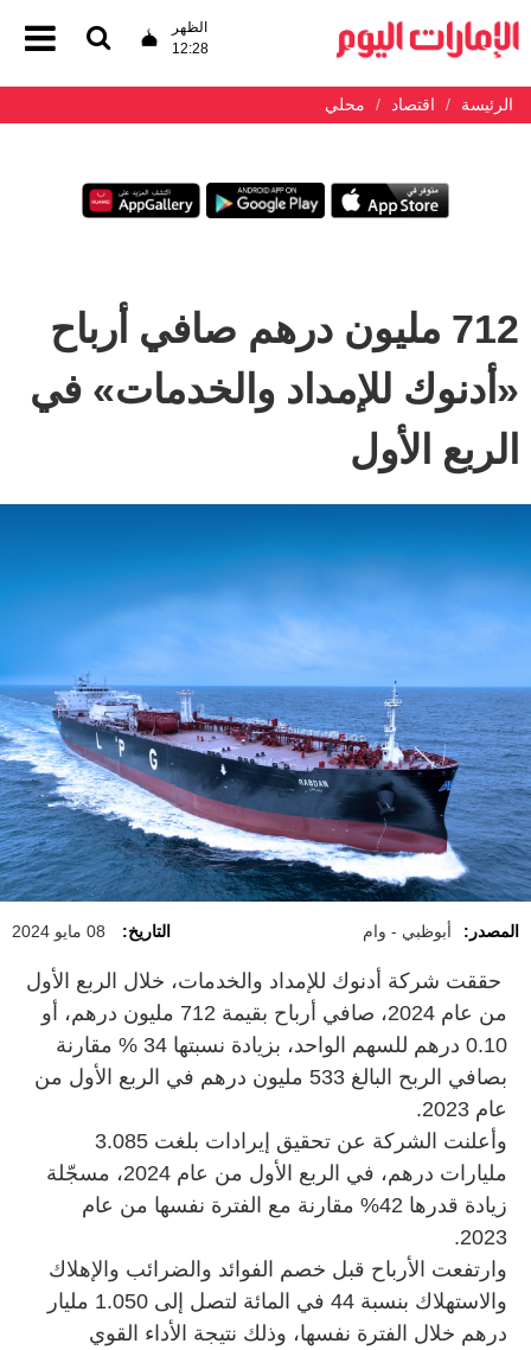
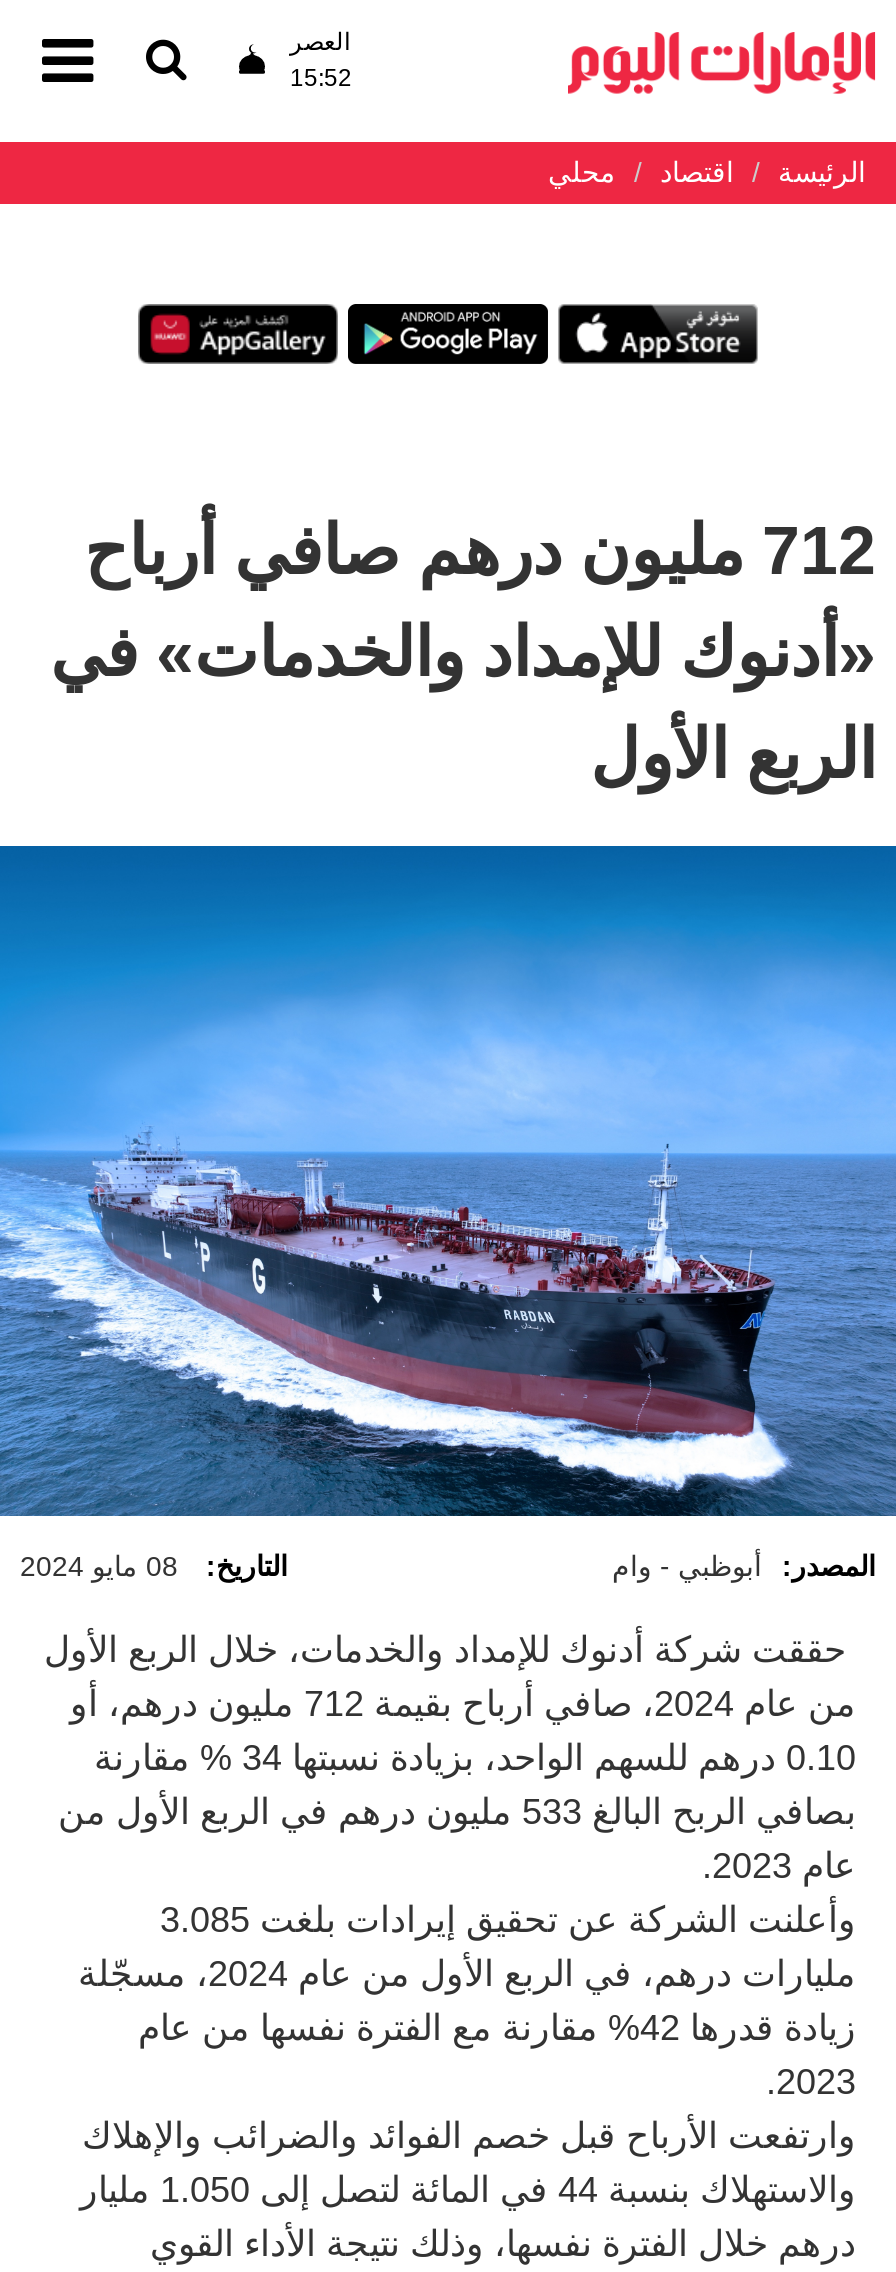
[172,19,209,57] الظهر | 12:28 -> [290,28,352,92] العصر | 15:52

